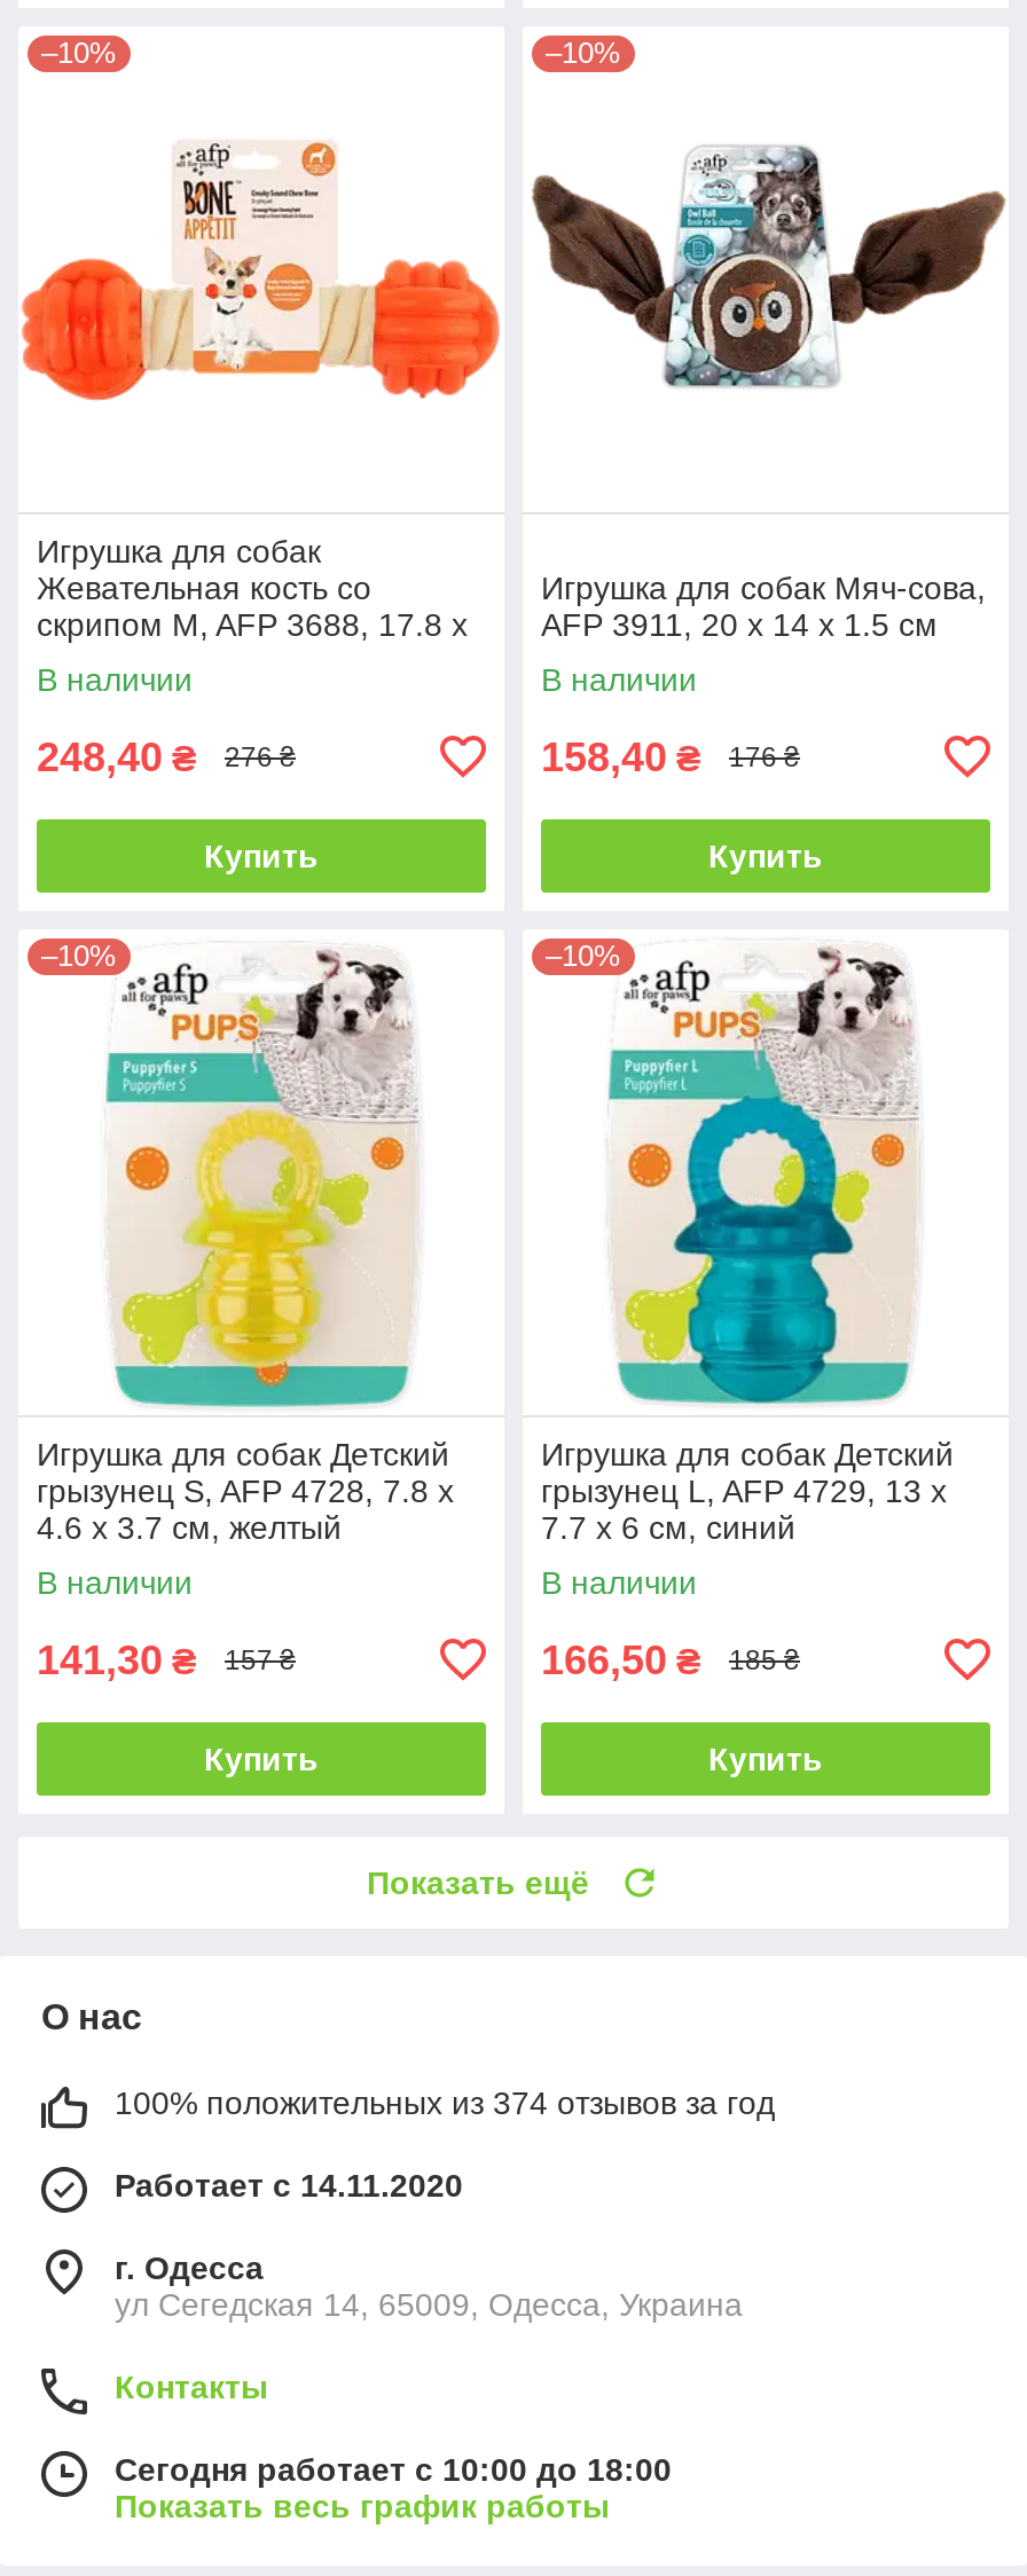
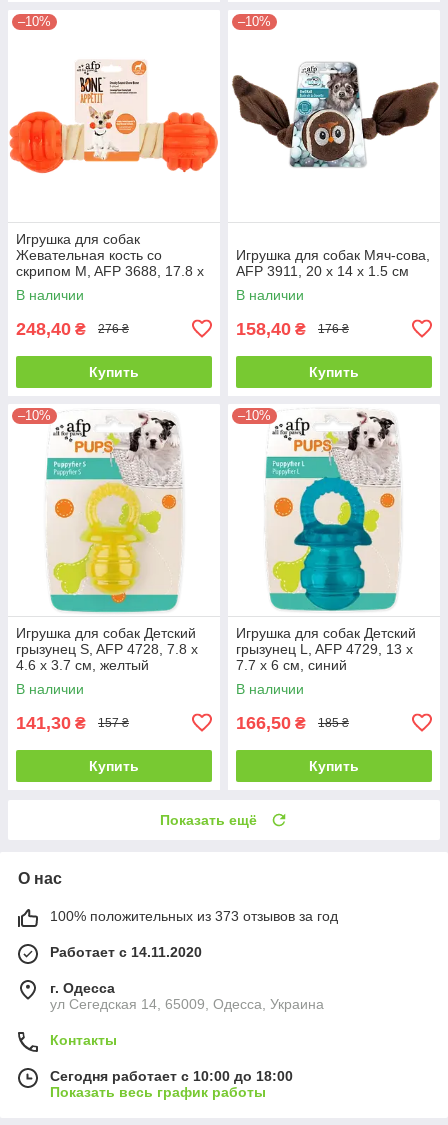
[115,2084,775,2121] 100% положительных из 374 отзывов за год -> [50,908,338,924] 100% положительных из 373 отзывов за год

